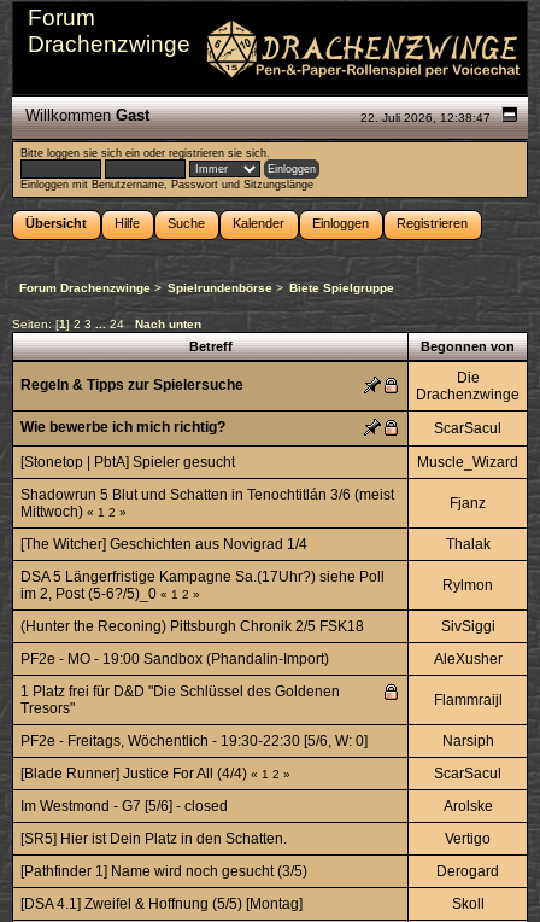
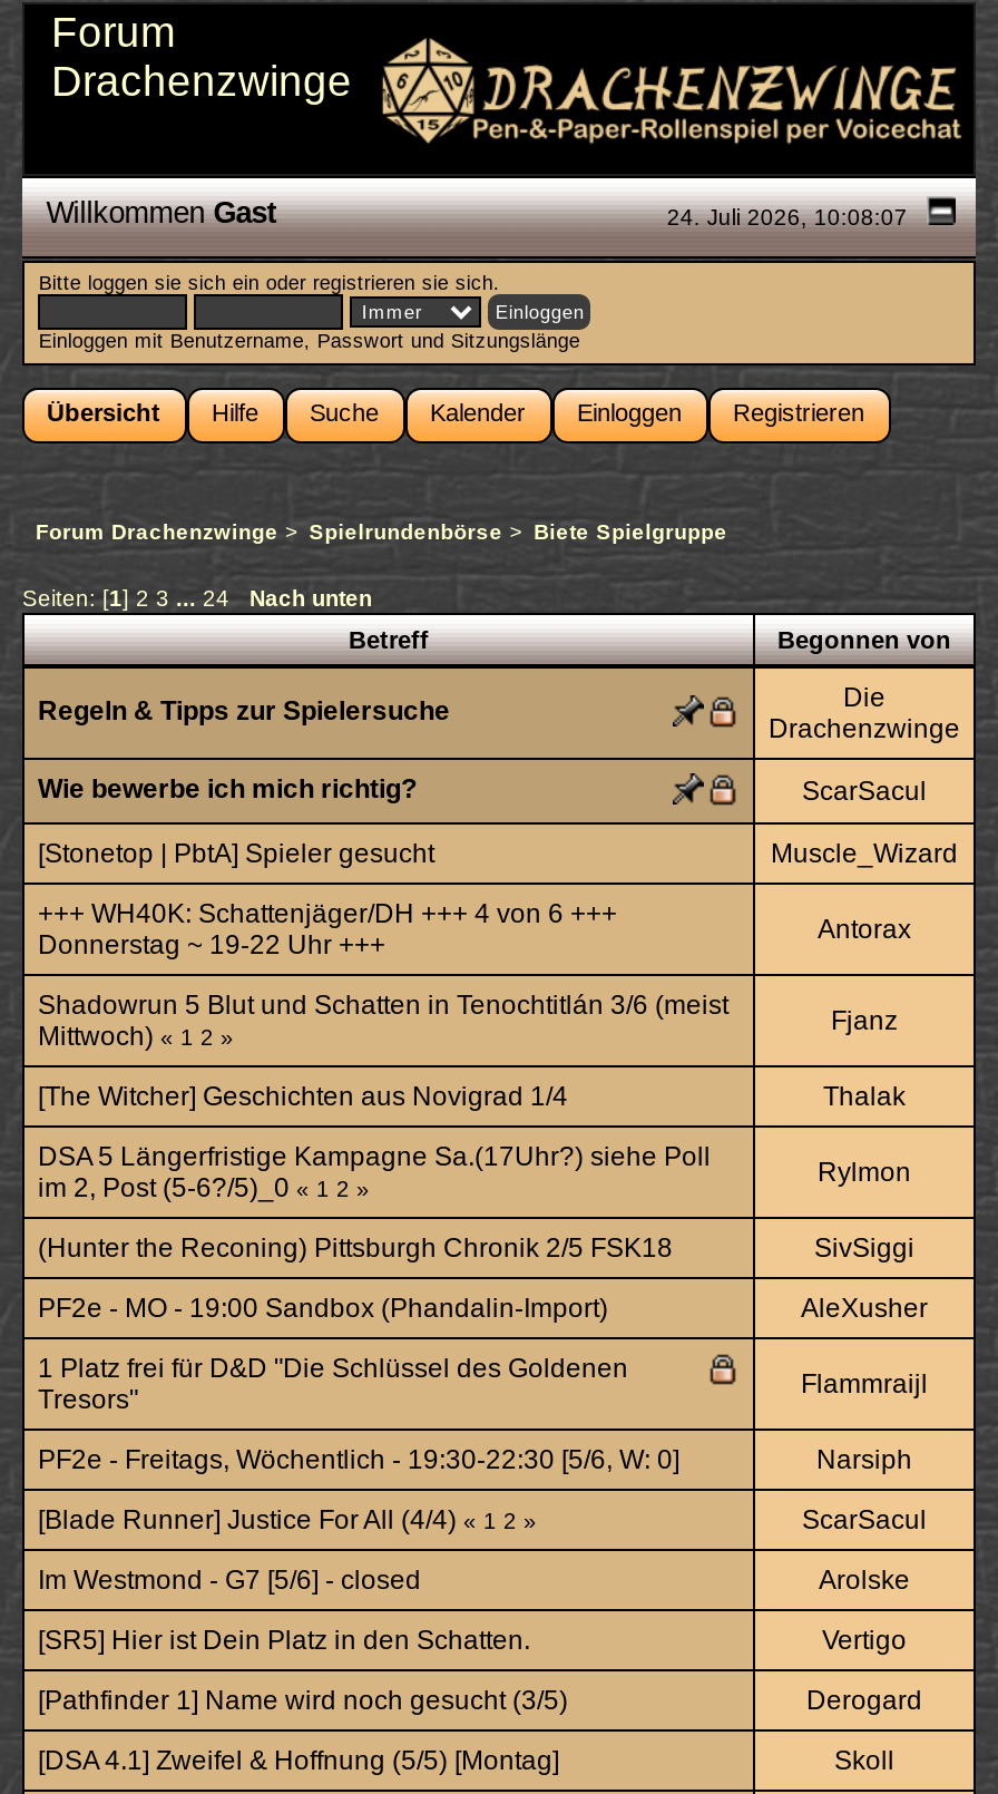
[361,111,495,124] 22. Juli 2026, 12:38:47 -> [667,205,914,230] 24. Juli 2026, 10:08:07
none -> [38,897,911,960] +++ WH40K: Schattenjäger/DH +++ 4 von 6 +++ | Donnerstag ~ 19-22 Uhr +++ | Antorax

